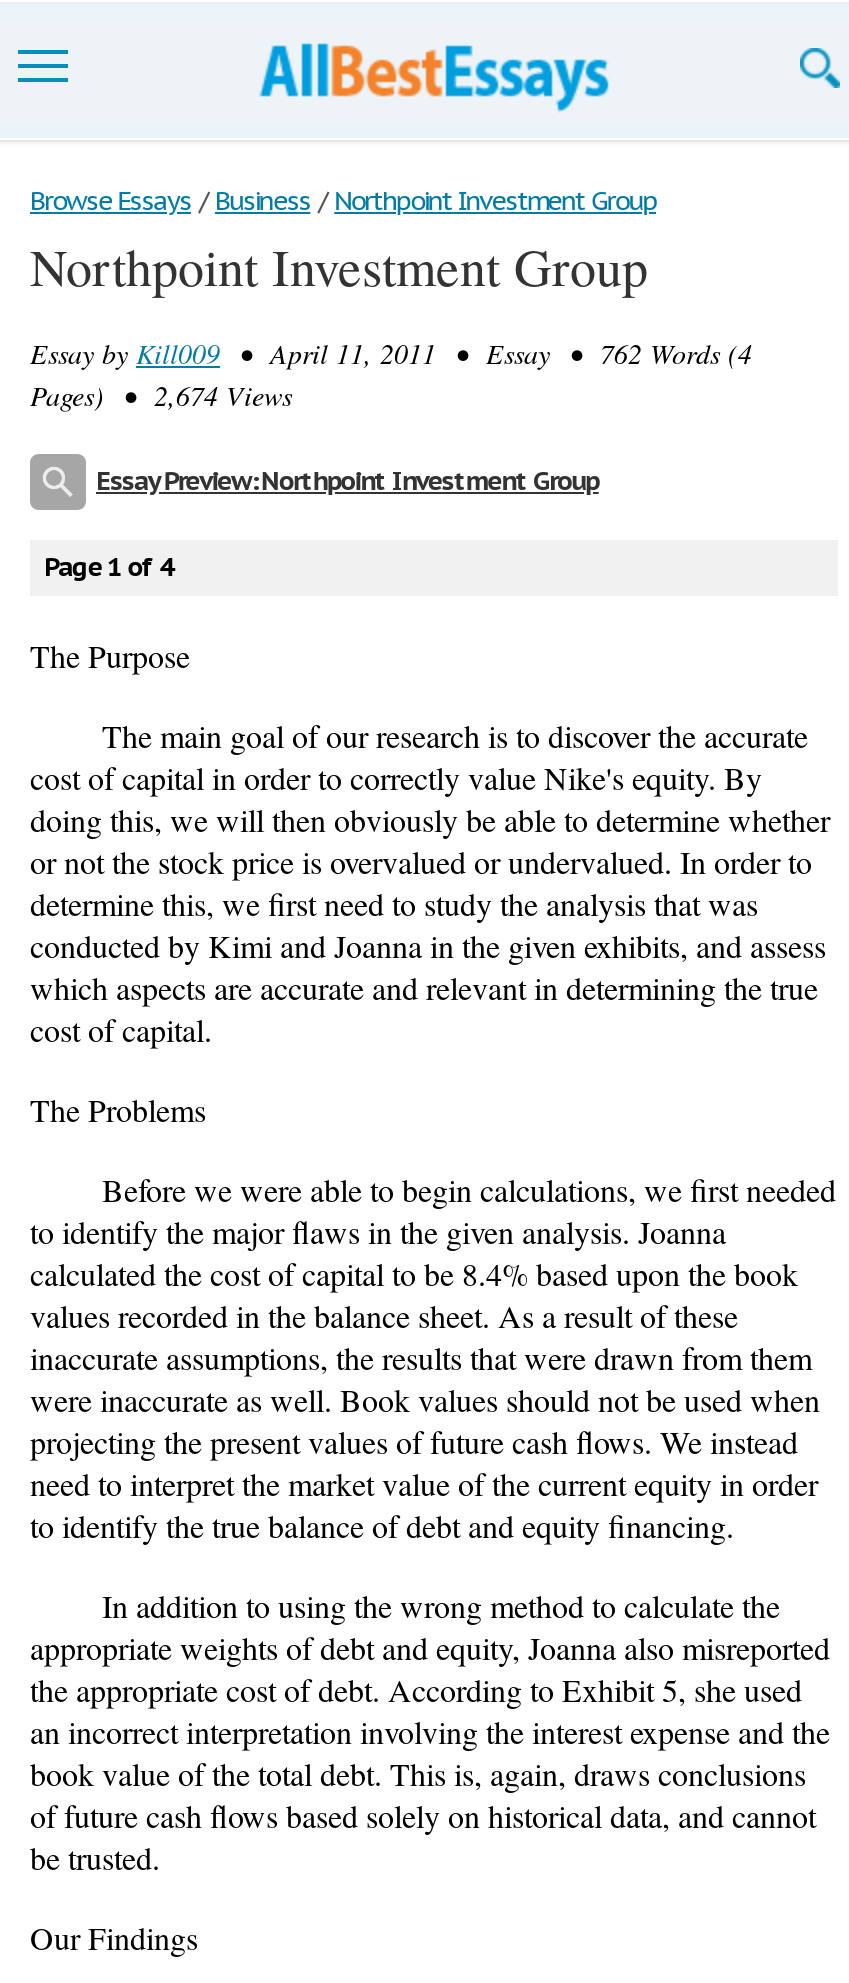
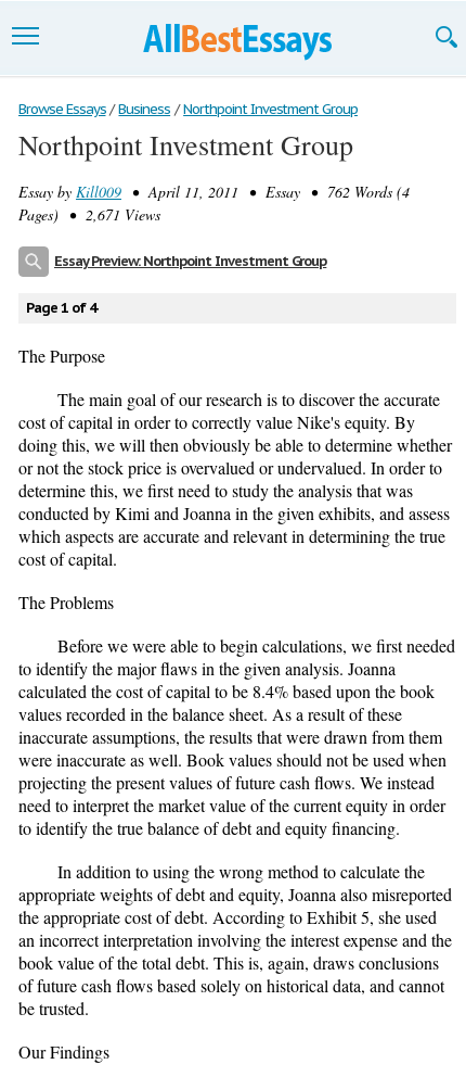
[30,376,292,414] Pages) • 2,674 Views -> [18,204,160,225] Pages) • 2,671 Views

